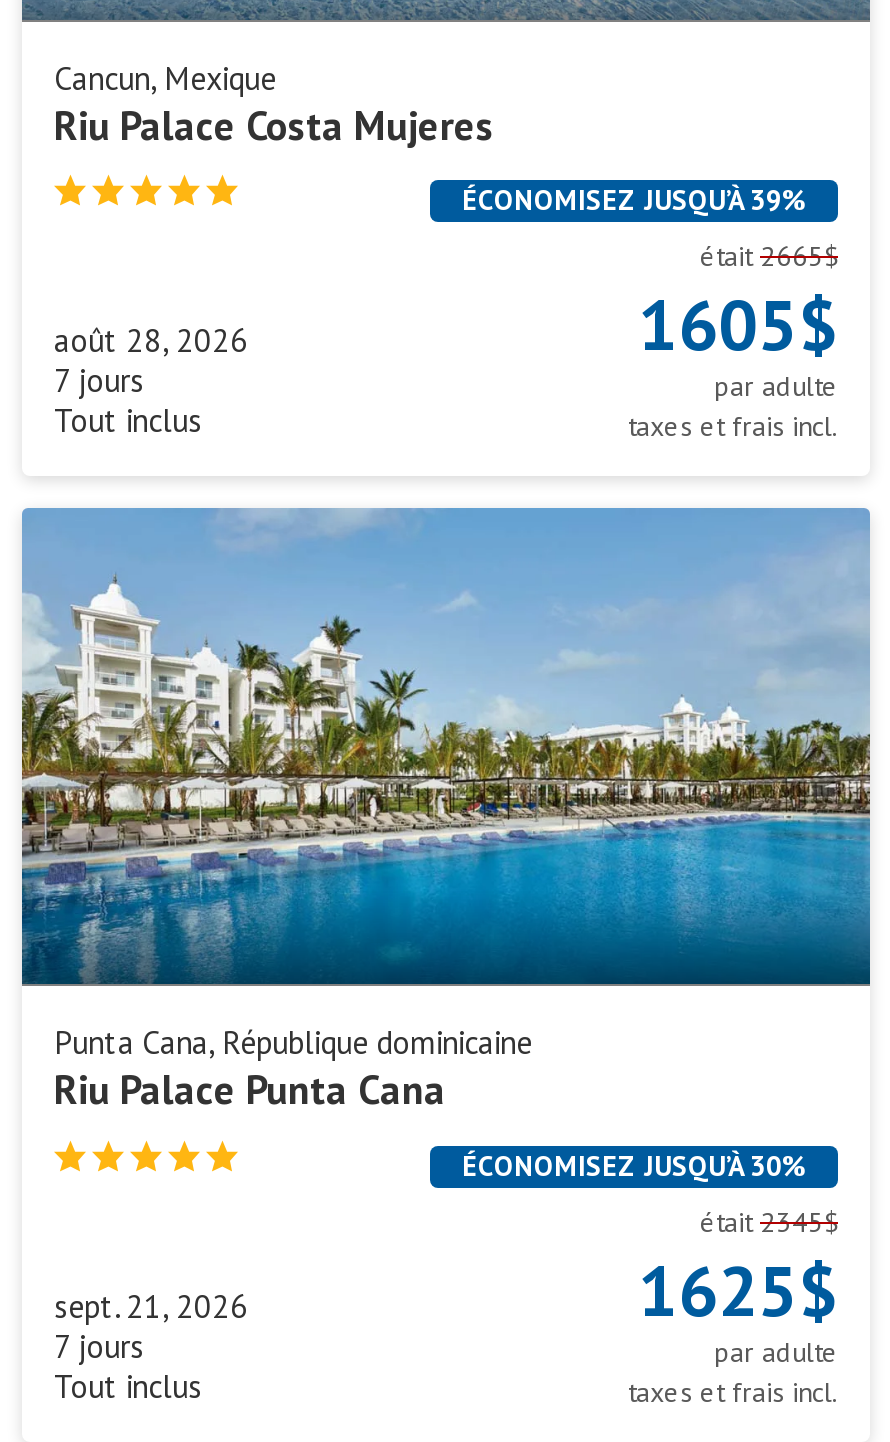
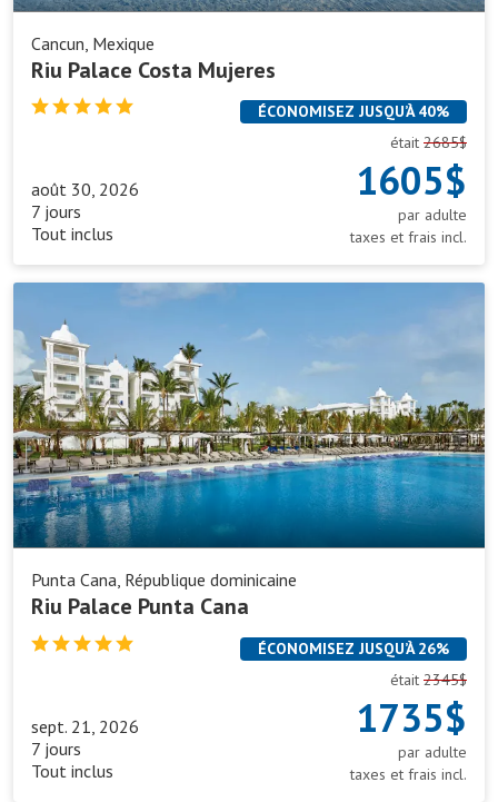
[462,183,806,219] ÉCONOMISEZ JUSQU’À 39% -> [258,102,449,122] ÉCONOMISEZ JUSQU’À 40%
[700,239,838,275] était2665$ -> [390,133,467,153] était2685$
[54,321,248,361] août 28, 2026 -> [31,179,139,201] août 30, 2026
[462,1147,806,1183] ÉCONOMISEZ JUSQU’À 30% -> [258,638,449,658] ÉCONOMISEZ JUSQU’À 26%
[638,1243,838,1335] 1625$ -> [356,691,467,742] 1735$

